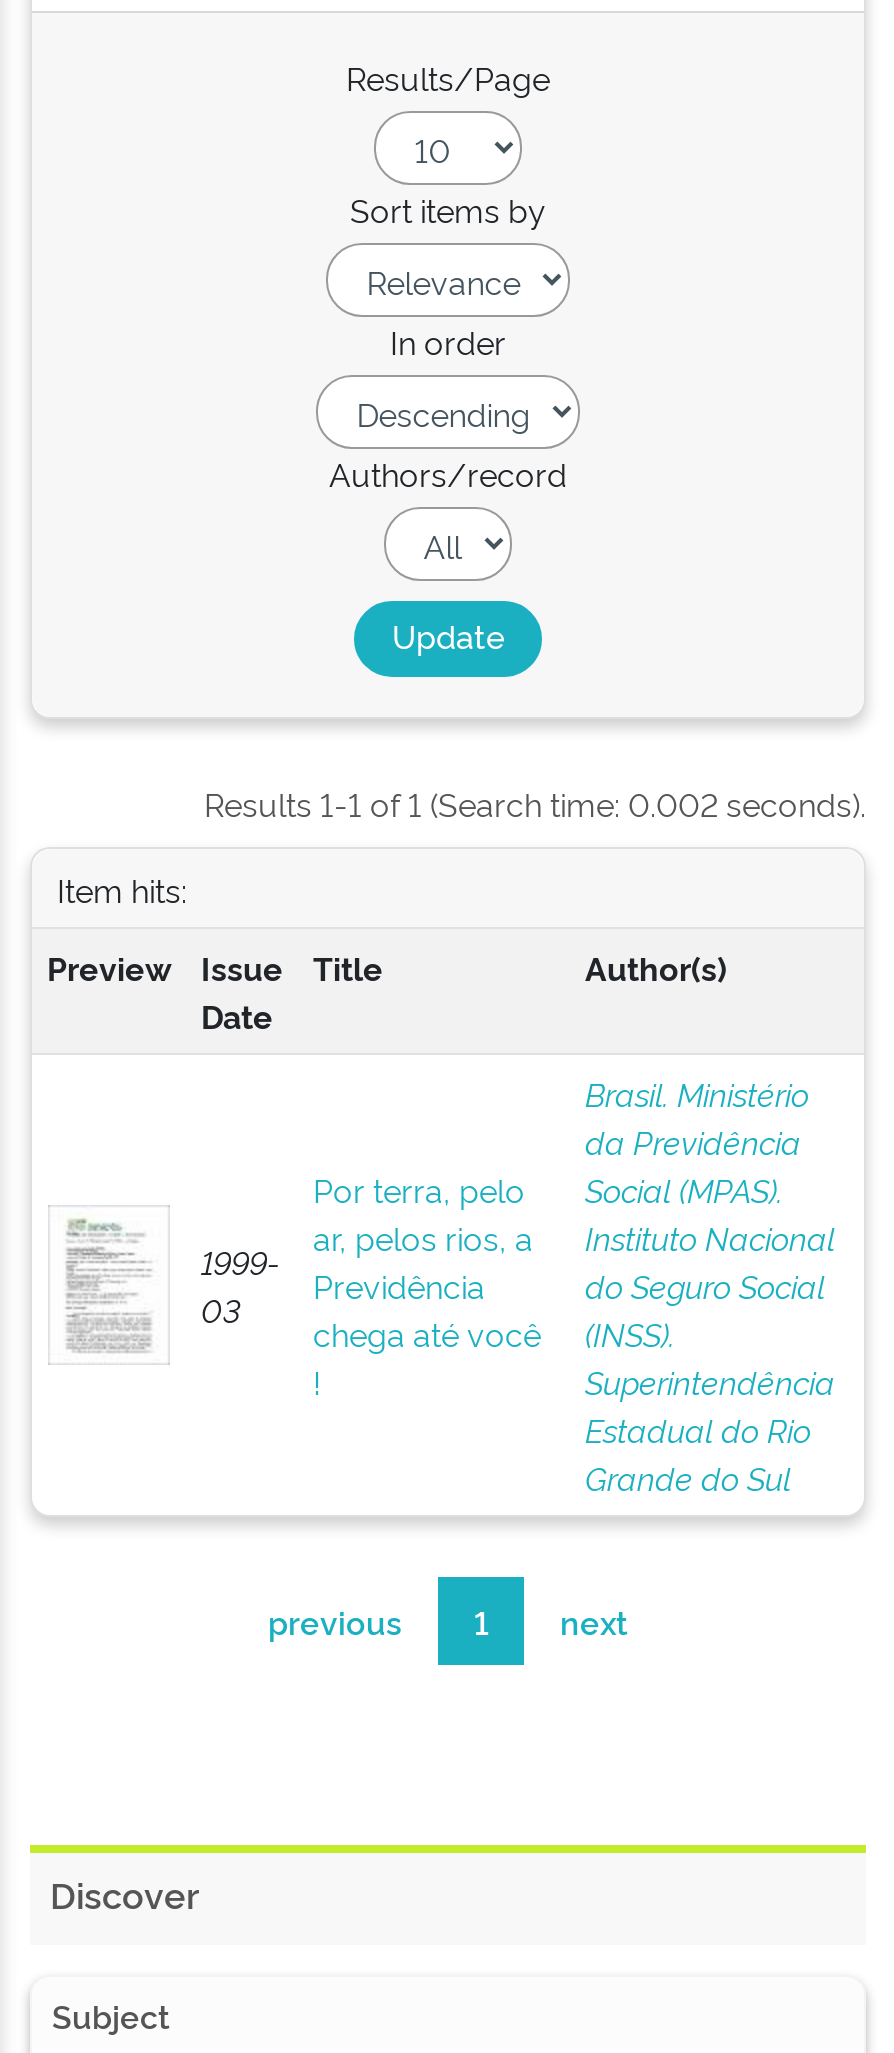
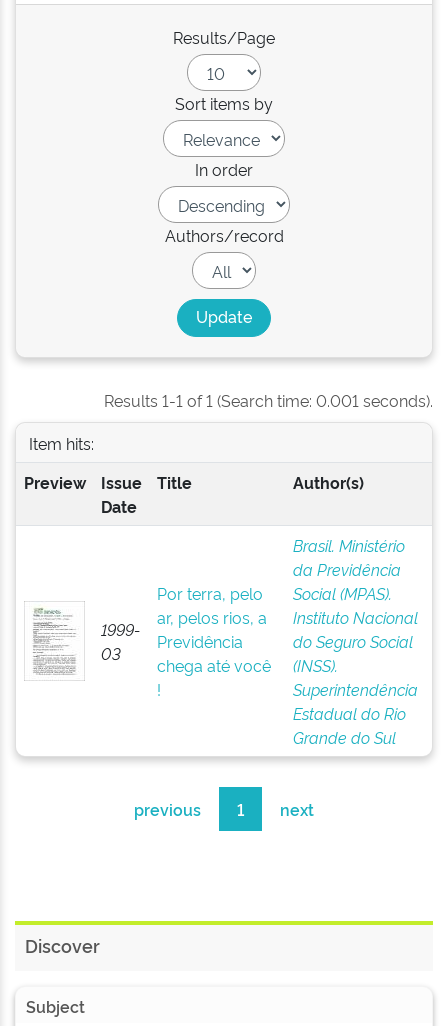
[204,781,866,825] Results 1-1 of 1 (Search time: 0.002 seconds). -> [104,389,433,411] Results 1-1 of 1 (Search time: 0.001 seconds).

